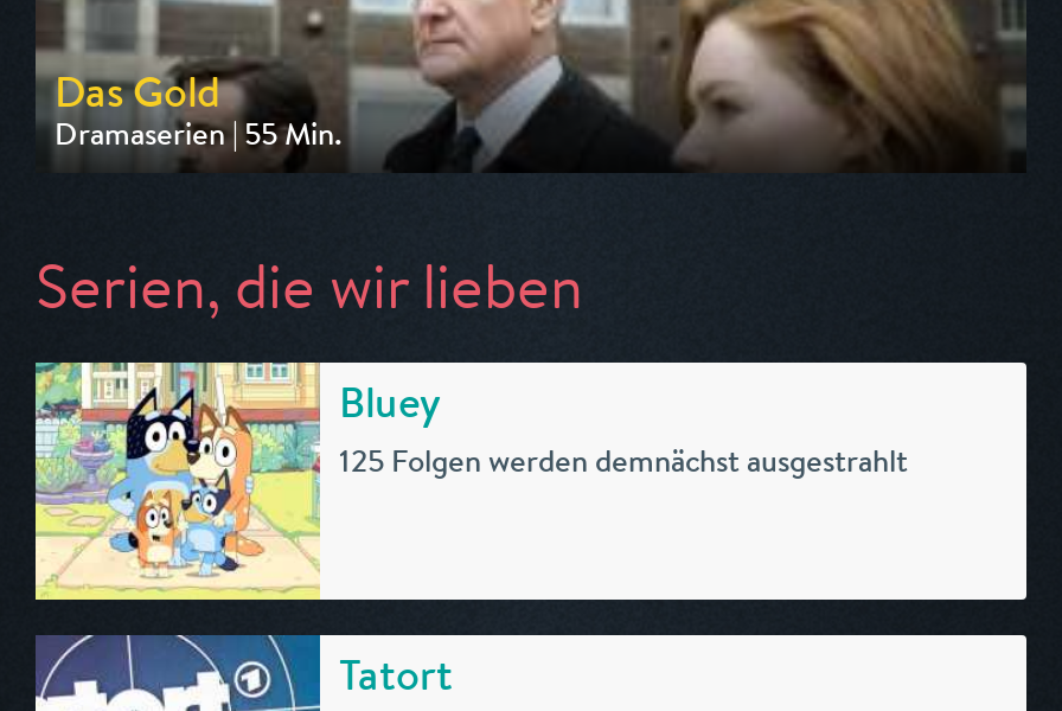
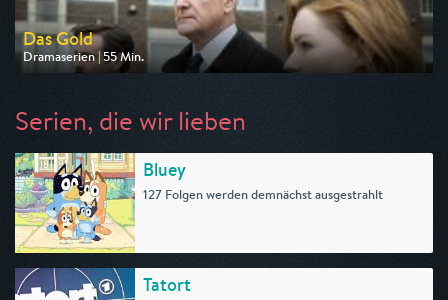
[339,441,908,481] 125 Folgen werden demnächst ausgestrahlt -> [143,186,383,203] 127 Folgen werden demnächst ausgestrahlt

